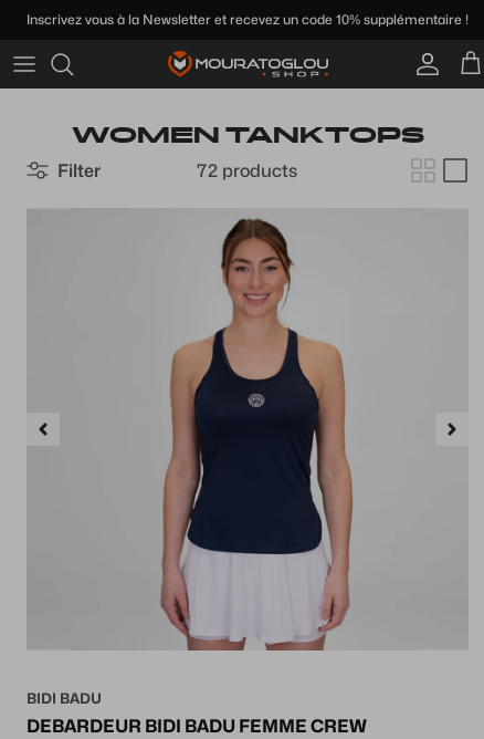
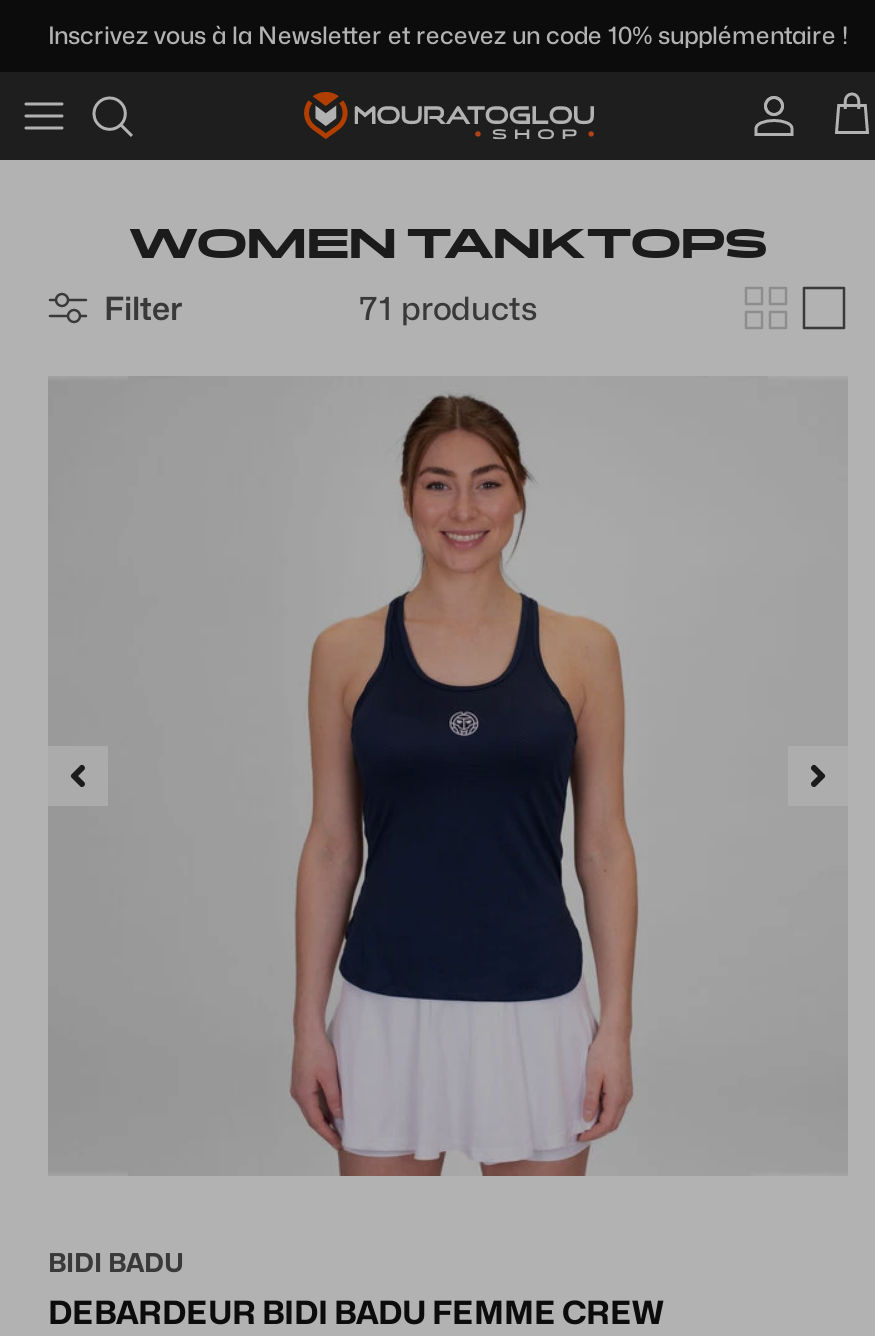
[197,160,298,181] 72 products -> [359,290,537,328] 71 products

